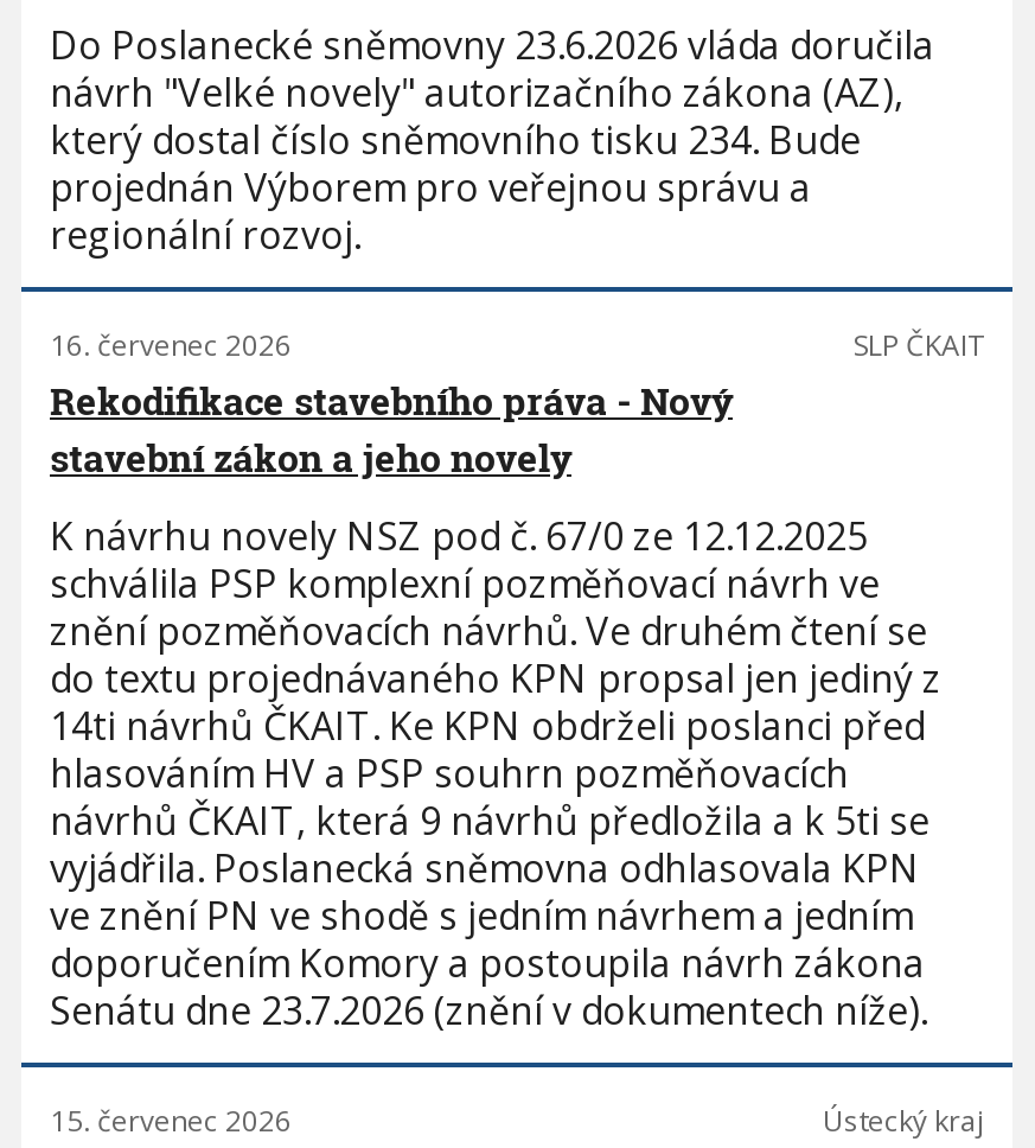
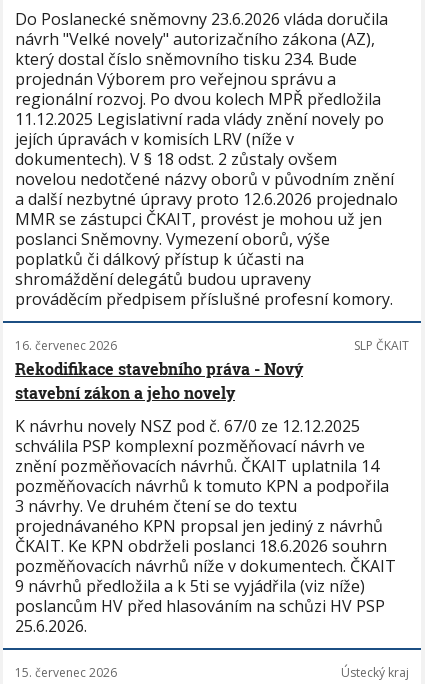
[50,209,360,261] regionální rozvoj. -> [15,88,398,310] regionální rozvoj. Po dvou kolech MPŘ předložila | 11.12.2025 Legislativní rada vlády znění novely po | jejích úpravách v komisích LRV (níže v | dokumentech). V § 18 odst. 2 zůstaly ovšem | novelou nedotčené názvy oborů v původním znění | a další nezbytné úpravy proto 12.6.2026 projednalo | MMR se zástupci ČKAIT, provést je mohou už jen | poslanci Sněmovny. Vymezení oborů, výše | poplatků či dálkový přístup k účasti na | shromáždění delegátů budou upraveny | prováděcím předpisem příslušné profesní komory.
[50,605,941,1037] znění pozměňovacích návrhů. Ve druhém čtení se | do textu projednávaného KPN propsal jen jediný z | 14ti návrhů ČKAIT. Ke KPN obdrželi poslanci před | hlasováním HV a PSP souhrn pozměňovacích | návrhů ČKAIT, která 9 návrhů předložila a k 5ti se | vyjádřila. Poslanecká sněmovna odhlasovala KPN | ve znění PN ve shodě s jedním návrhem a jedním | doporučením Komory a postoupila návrh zákona | Senátu dne 23.7.2026 (znění v dokumentech níže). -> [15,455,396,637] znění pozměňovacích návrhů. ČKAIT uplatnila 14 | pozměňovacích návrhů k tomuto KPN a podpořila | 3 návrhy. Ve druhém čtení se do textu | projednávaného KPN propsal jen jediný z návrhů | ČKAIT. Ke KPN obdrželi poslanci 18.6.2026 souhrn | pozměňovacích návrhů níže v dokumentech. ČKAIT | 9 návrhů předložila a k 5ti se vyjádřila (viz níže) | poslancům HV před hlasováním na schůzi HV PSP | 25.6.2026.

